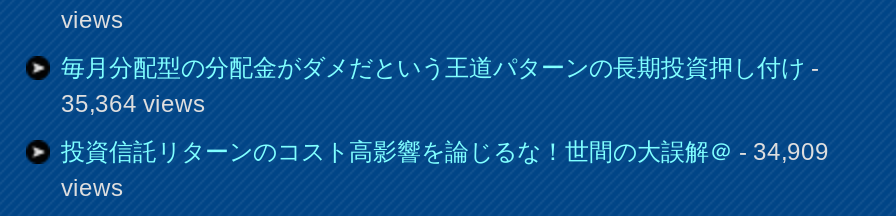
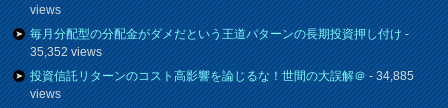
[61,90,205,118] 35,364 views -> [30,45,102,59] 35,352 views
[61,138,829,166] 投資信託リターンのコスト高影響を論じるな！世間の大誤解＠- 34,909 -> [30,69,414,83] 投資信託リターンのコスト高影響を論じるな！世間の大誤解＠- 34,885

